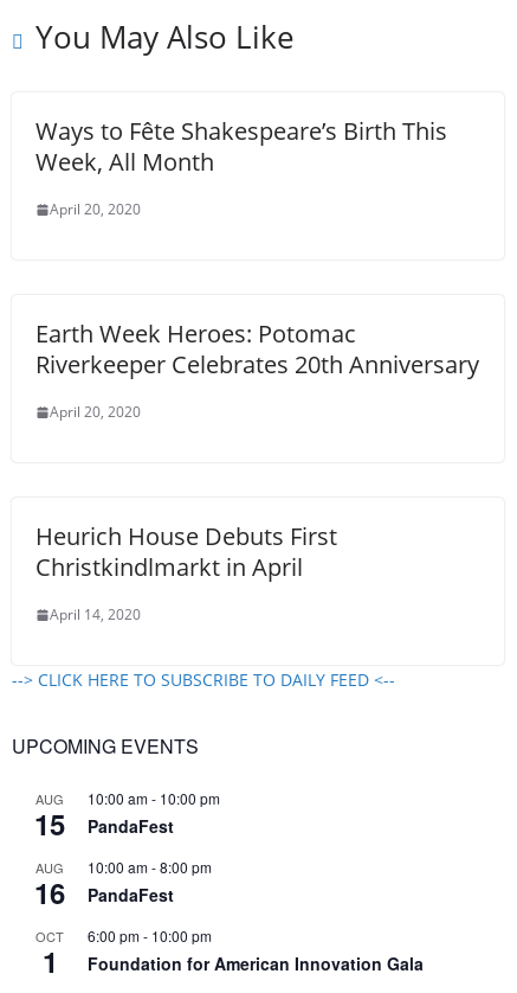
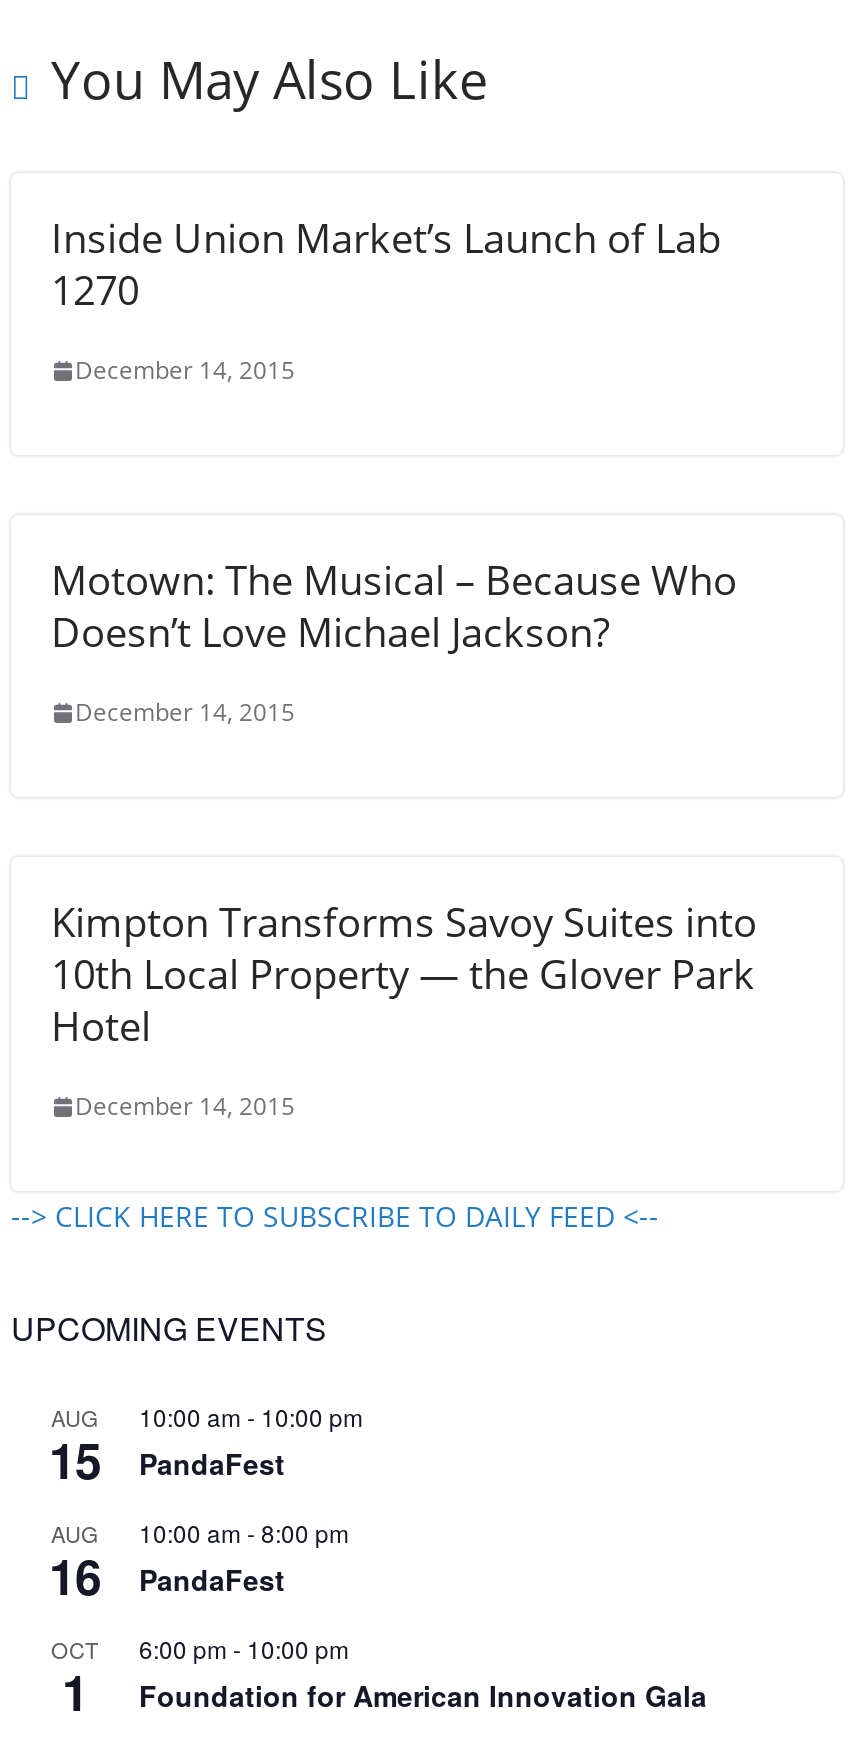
[35,115,447,178] Ways to Fête Shakespeare’s Birth This | Week, All Month -> [51,211,721,317] Inside Union Market’s Launch of Lab | 1270
[50,199,141,219] April 20, 2020 -> [75,353,295,387] December 14, 2015
[35,318,479,380] Earth Week Heroes: Potomac | Riverkeeper Celebrates 20th Anniversary -> [51,553,737,659] Motown: The Musical – Because Who | Doesn’t Love Michael Jackson?
[50,402,141,422] April 20, 2020 -> [75,695,295,729] December 14, 2015
[35,520,337,583] Heurich House Debuts First | Christkindlmarkt in April -> [51,895,757,1053] Kimpton Transforms Savoy Suites into | 10th Local Property — the Glover Park | Hotel
[50,604,141,624] April 14, 2020 -> [75,1089,295,1123] December 14, 2015

